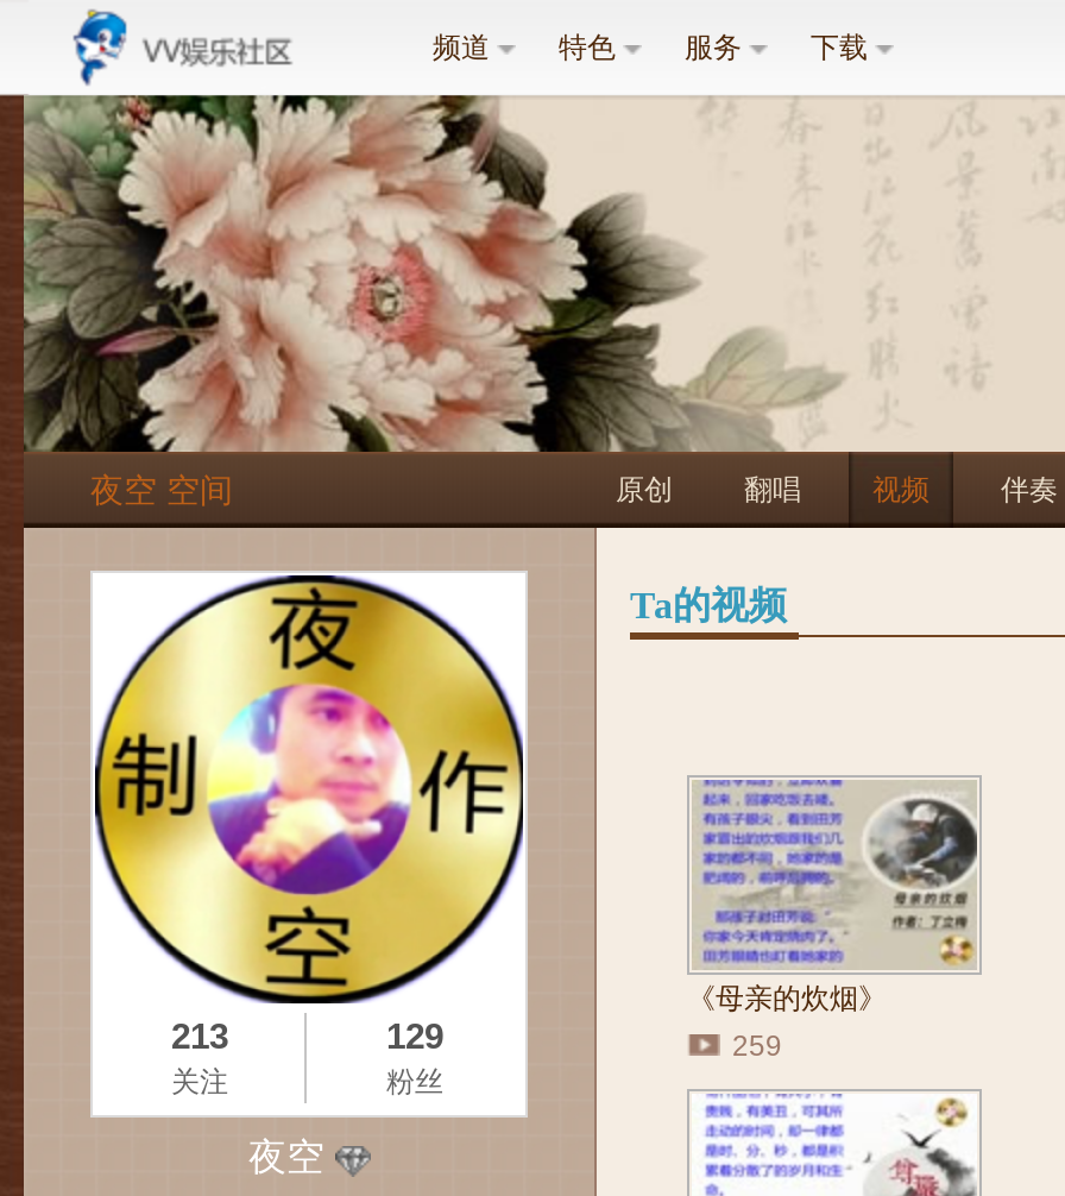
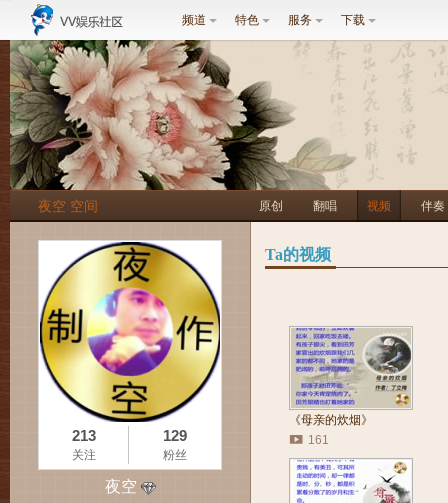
[732,1030,782,1063] 259 -> [308,433,329,447] 161

